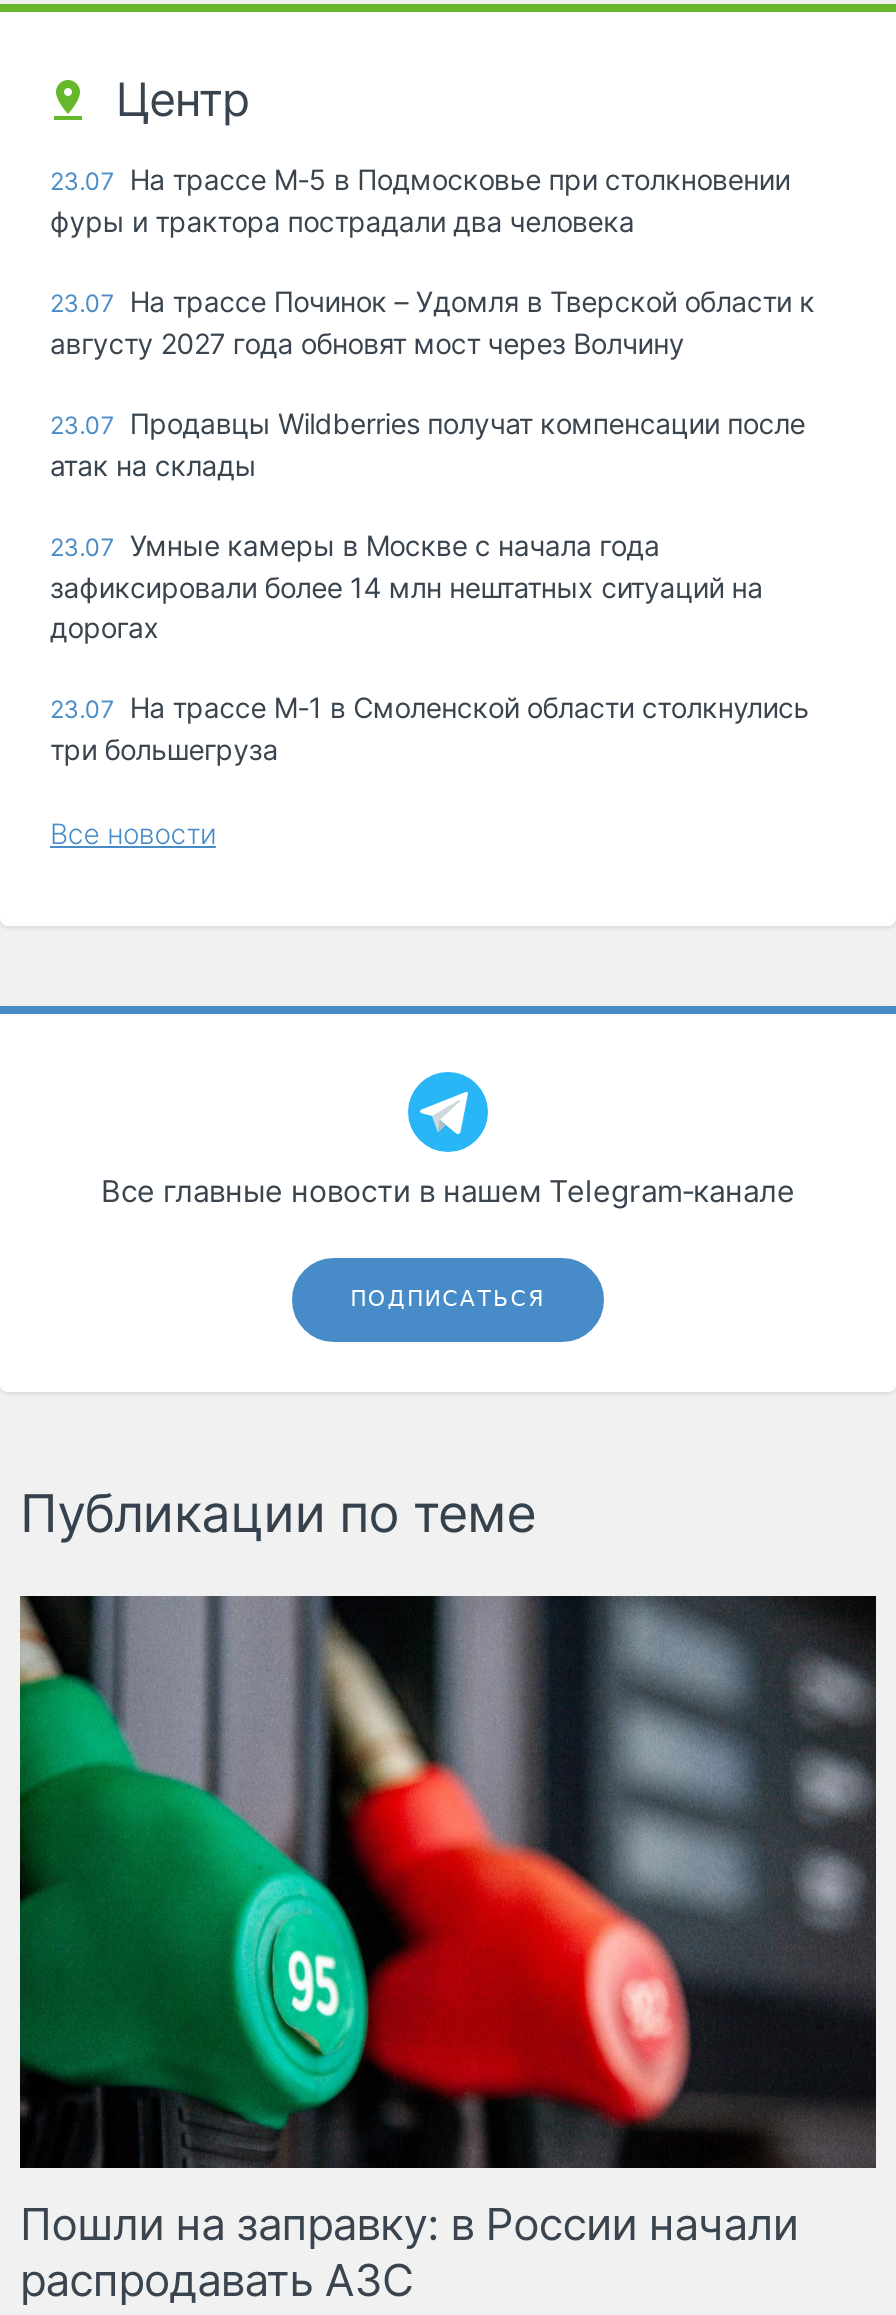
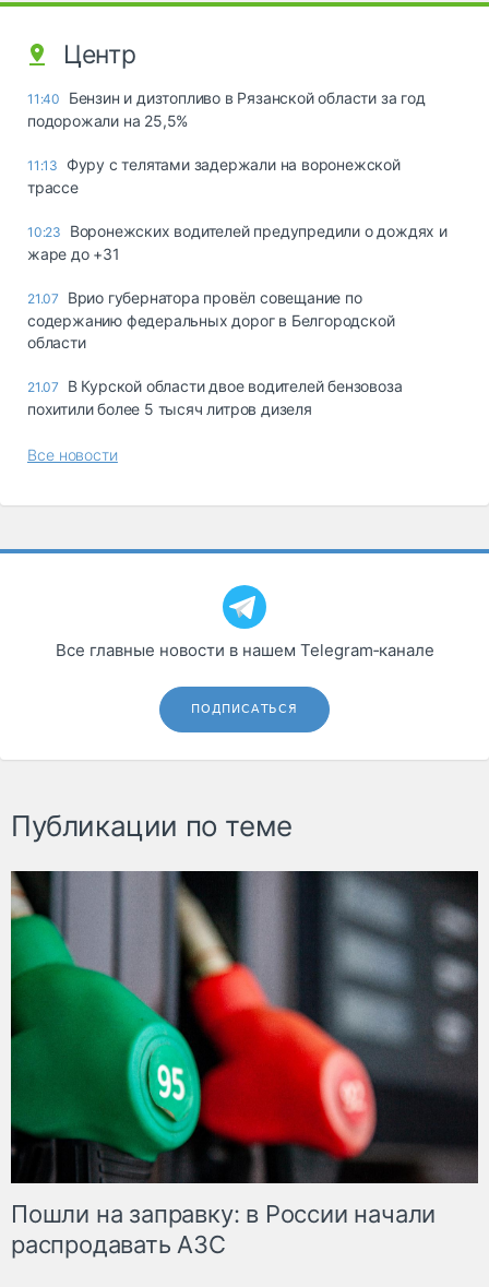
[50,162,790,238] 23.07 На трассе М-5 в Подмосковье при столкновении | фуры и трактора пострадали два человека -> [27,89,425,130] 11:40 Бензин и дизтопливо в Рязанской области за год | подорожали на 25,5%
[50,284,815,360] 23.07 На трассе Починок – Удомля в Тверской области к | августу 2027 года обновят мост через Волчину -> [27,155,400,197] 11:13 Фуру с телятами задержали на воронежской | трассе
[50,406,805,482] 23.07 Продавцы Wildberries получат компенсации после | атак на склады -> [27,222,447,263] 10:23 Воронежских водителей предупредили о дождях и | жаре до +31
[50,528,763,644] 23.07 Умные камеры в Москве с начала года | зафиксировали более 14 млн нештатных ситуаций на | дорогах -> [27,288,394,352] 21.07 Врио губернатора провёл совещание по | содержанию федеральных дорог в Белгородской | области
[50,690,809,766] 23.07 На трассе М-1 в Смоленской области столкнулись | три большегруза -> [27,377,402,418] 21.07 В Курской области двое водителей бензовоза | похитили более 5 тысяч литров дизеля

